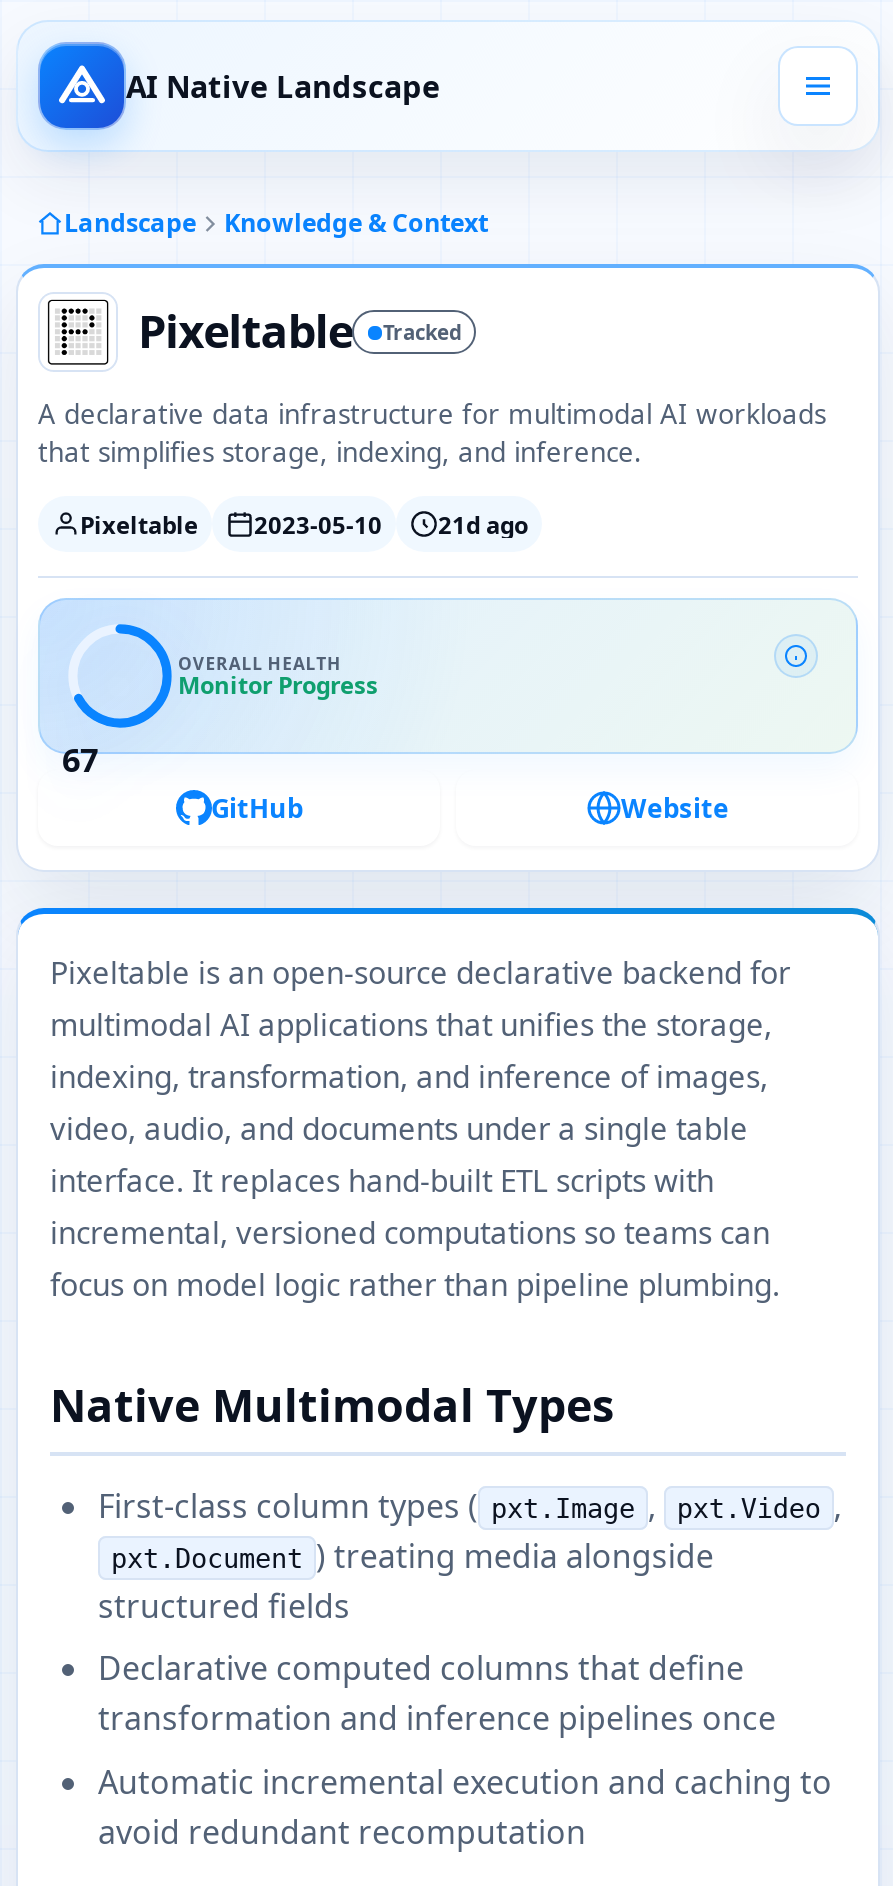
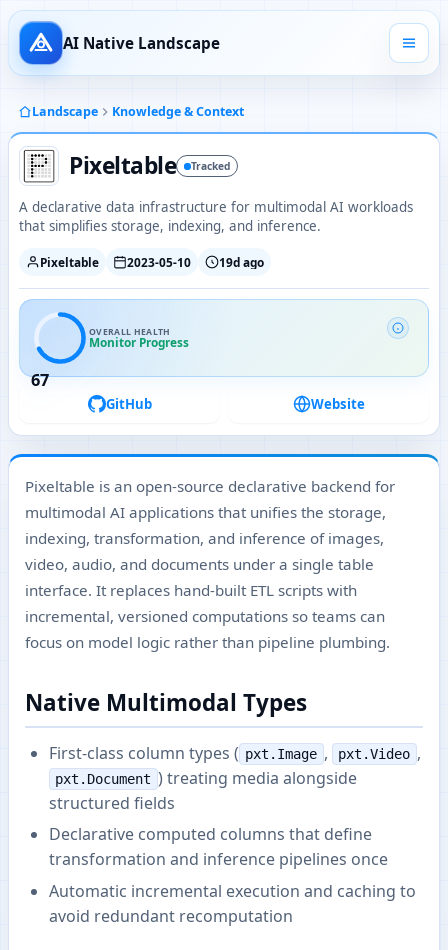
[80,507,528,539] Pixeltable 2023-05-10 21d ago -> [40,253,264,269] Pixeltable 2023-05-10 19d ago

